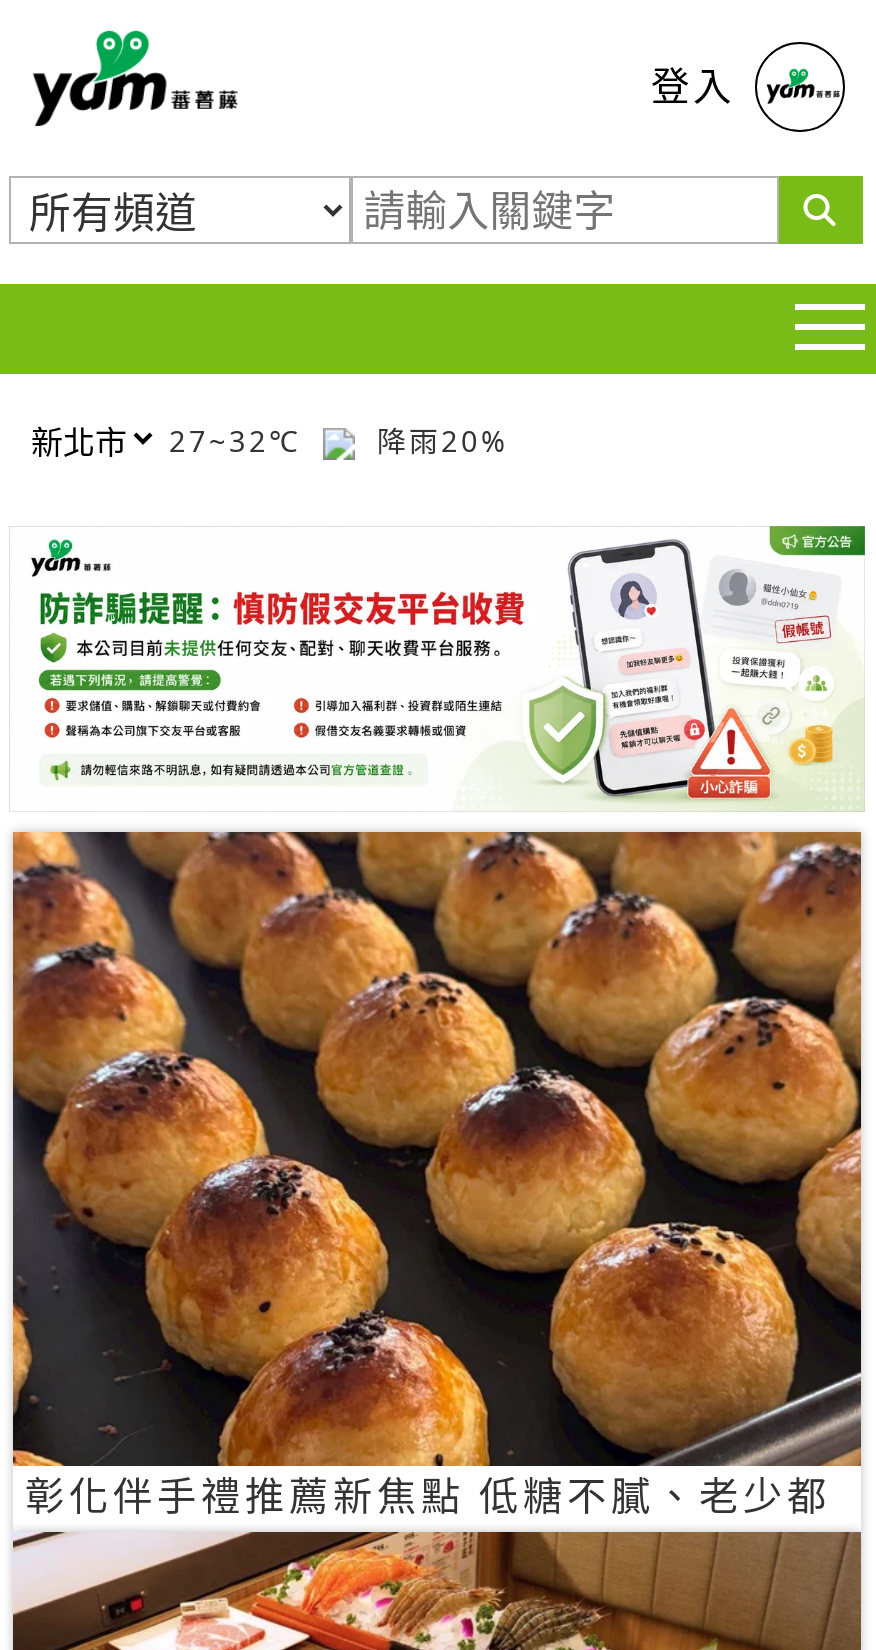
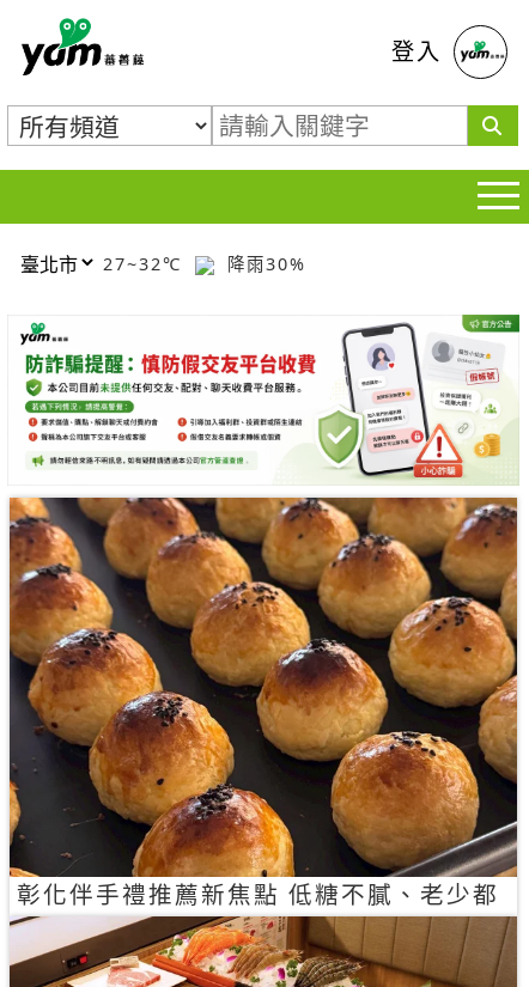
[169,421,509,459] 27~32℃ 降雨20% -> [103,252,306,275] 27~32℃ 降雨30%

